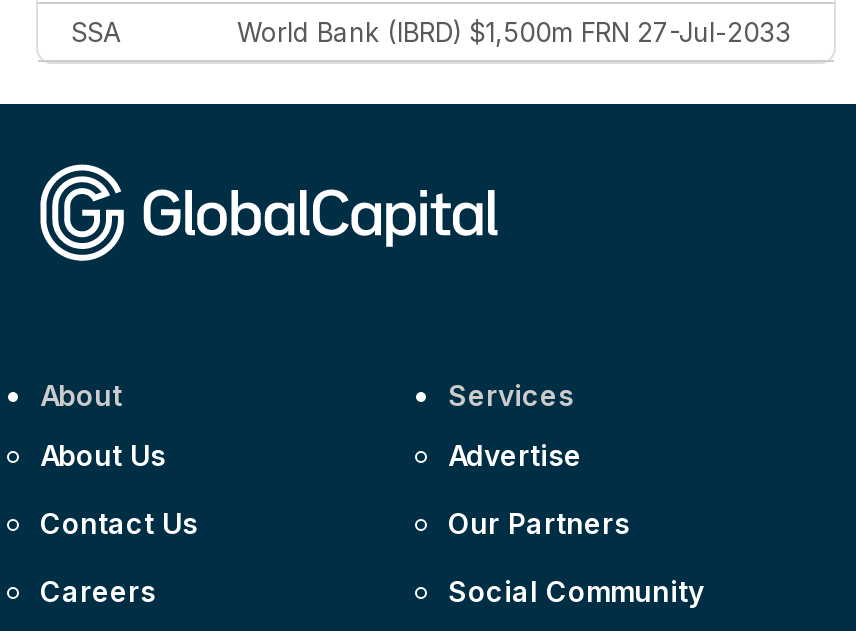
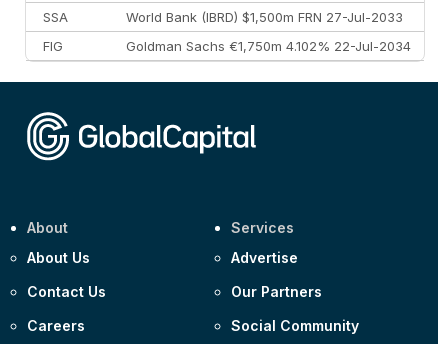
none -> [42,38,410,54] FIG | Goldman Sachs €1,750m 4.102% 22-Jul-2034

